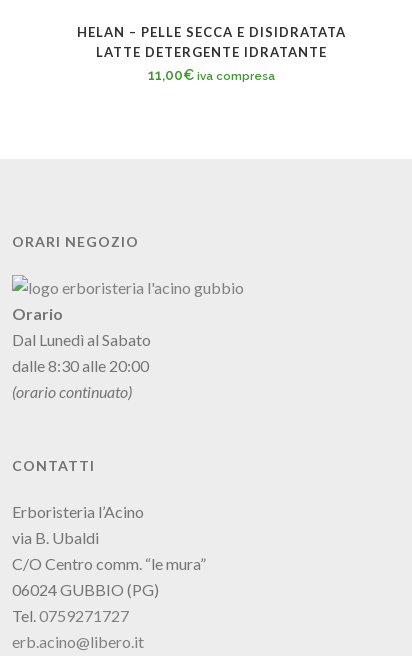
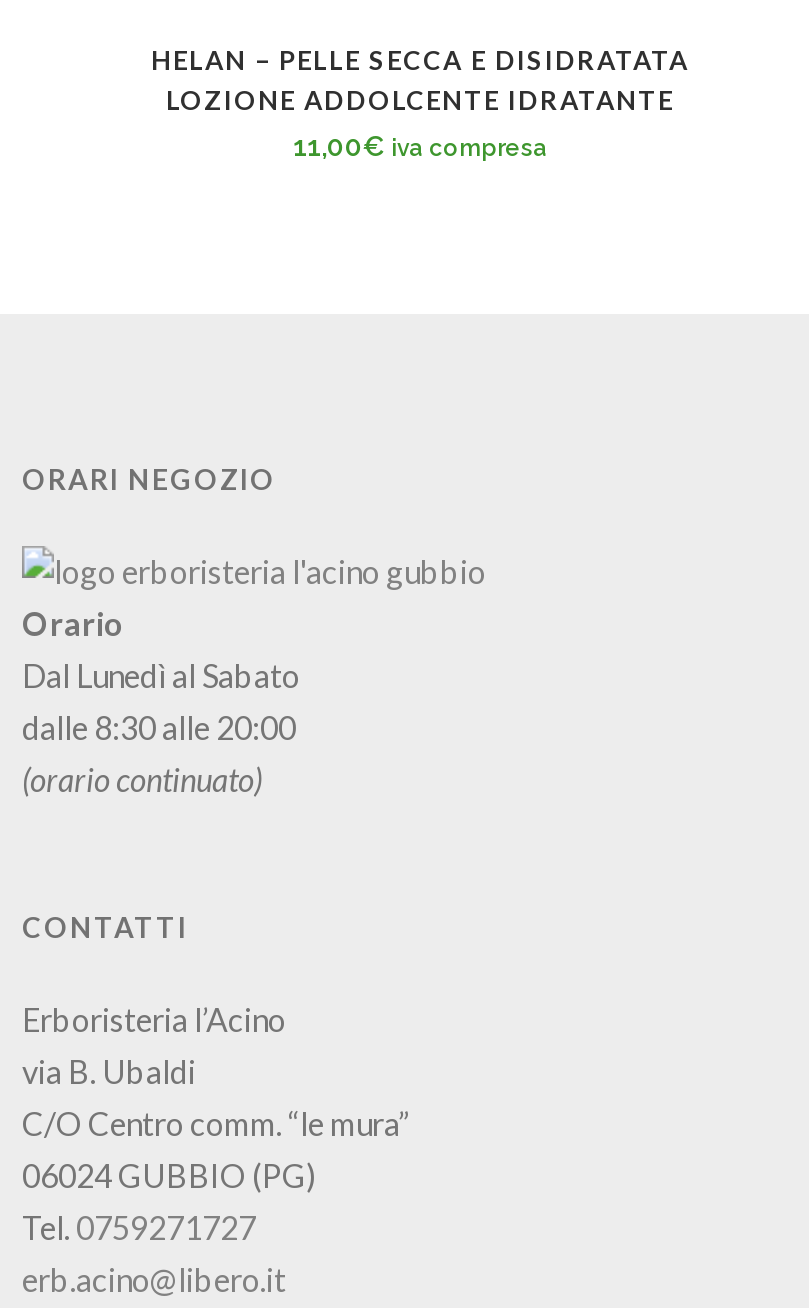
[95,44,326,60] LATTE DETERGENTE IDRATANTE -> [166,84,674,116] LOZIONE ADDOLCENTE IDRATANTE

